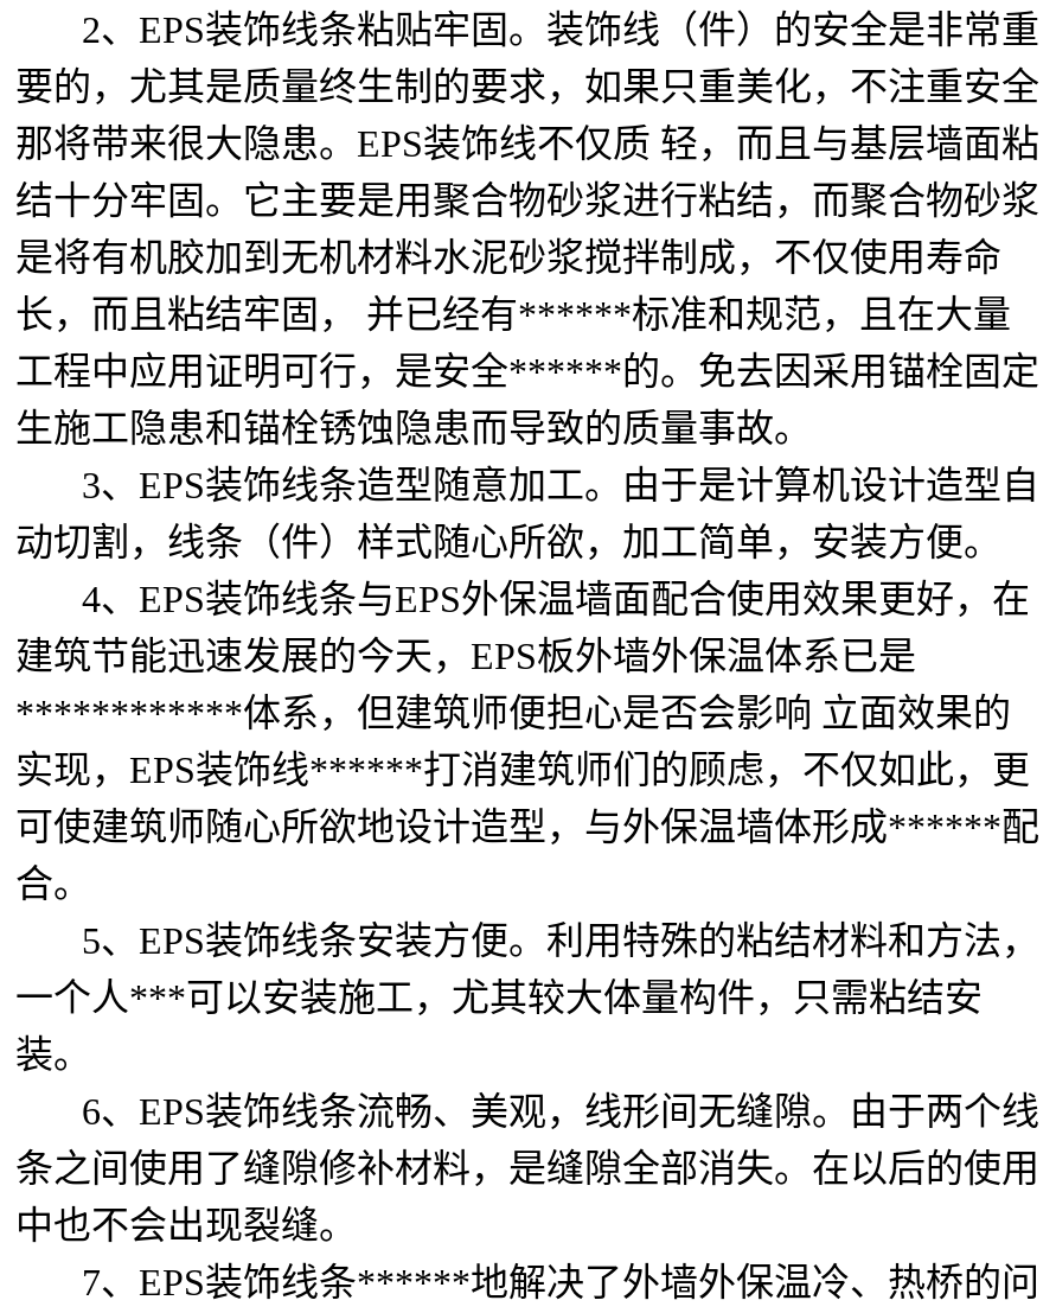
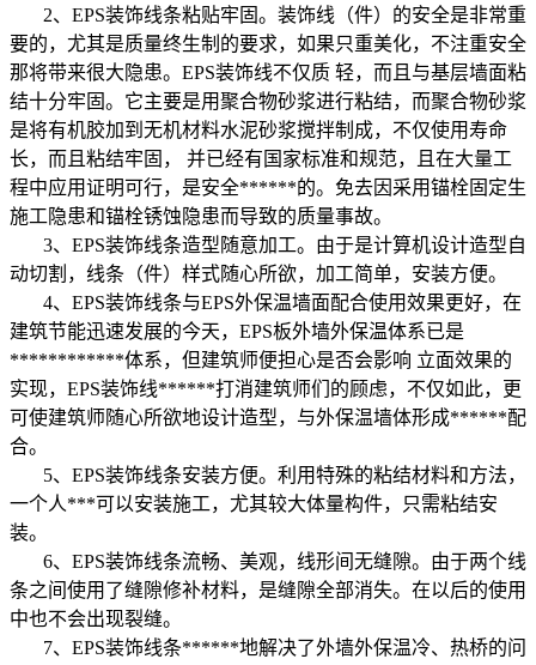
[15,294,1039,448] 长，而且粘结牢固， 并已经有******标准和规范，且在大量 | 工程中应用证明可行，是安全******的。免去因采用锚栓固定 | 生施工隐患和锚栓锈蚀隐患而导致的质量事故。 -> [10,149,526,226] 长，而且粘结牢固， 并已经有国家标准和规范，且在大量工 | 程中应用证明可行，是安全******的。免去因采用锚栓固定生 | 施工隐患和锚栓锈蚀隐患而导致的质量事故。

